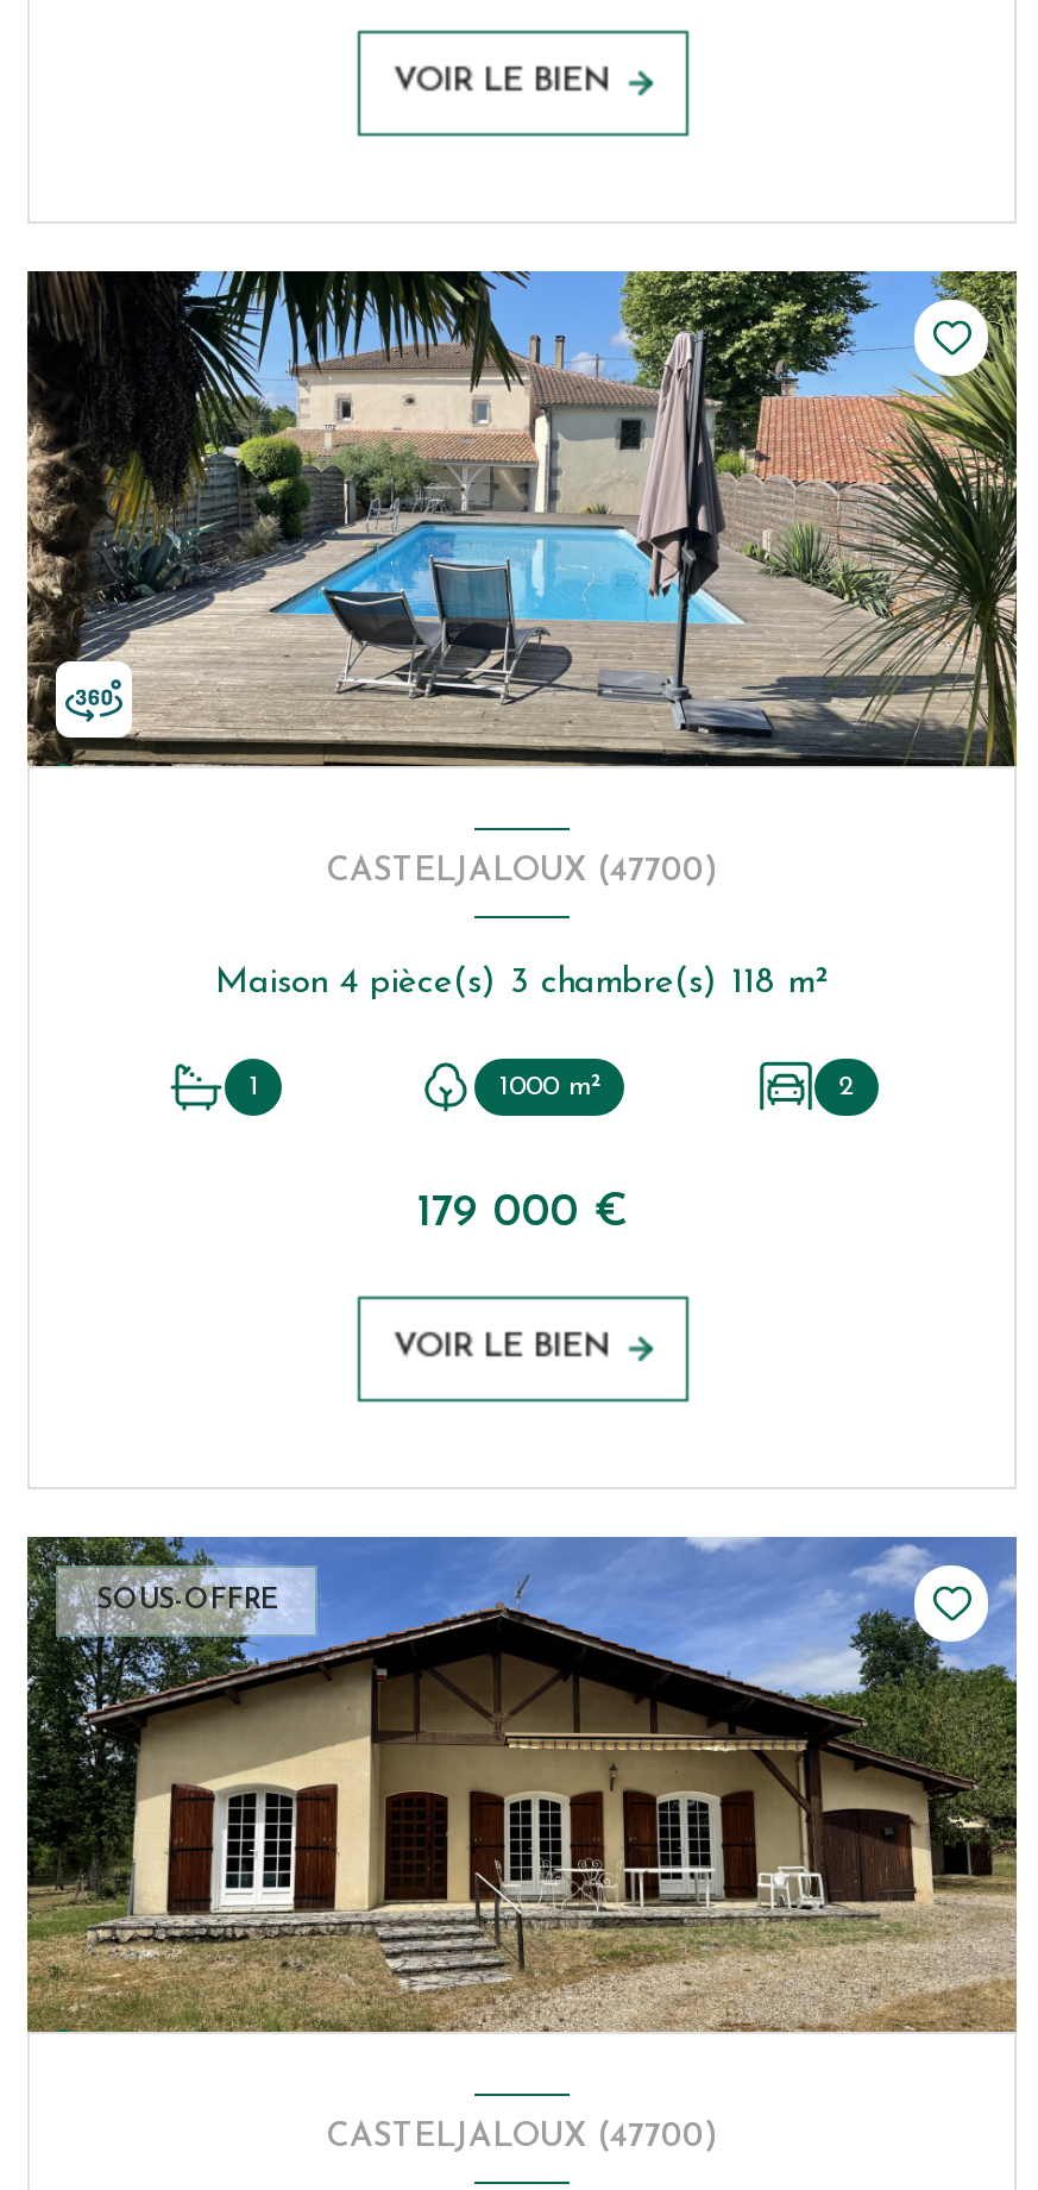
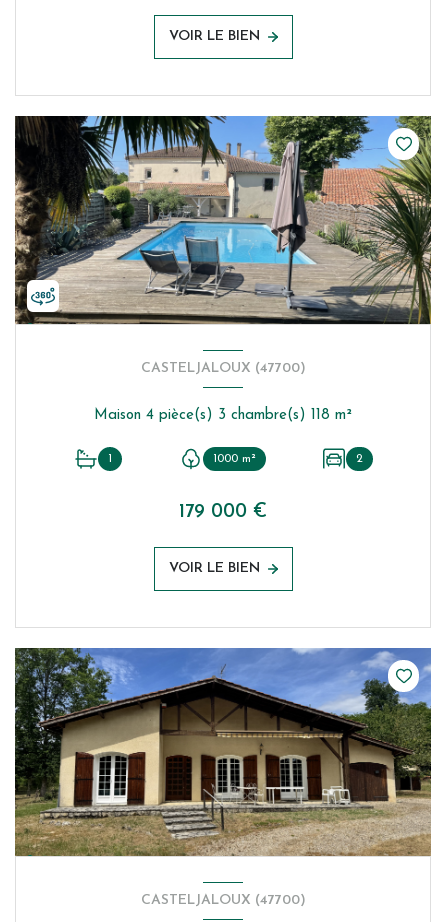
[96,1587,277,1615] SOUS-OFFRE -> none

